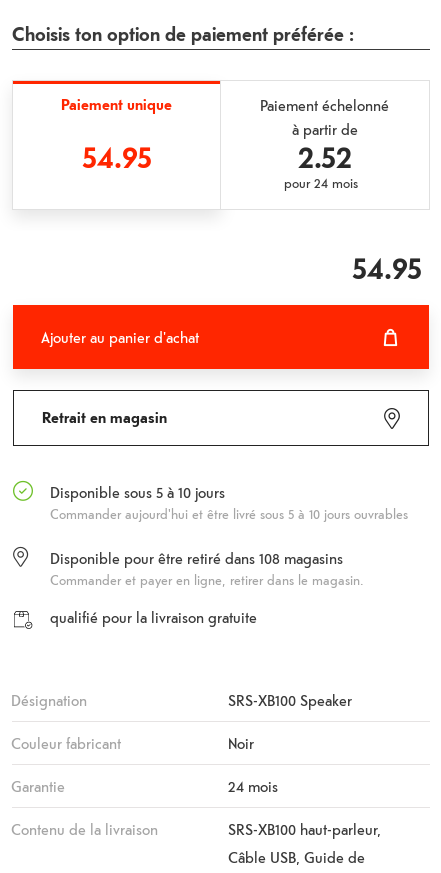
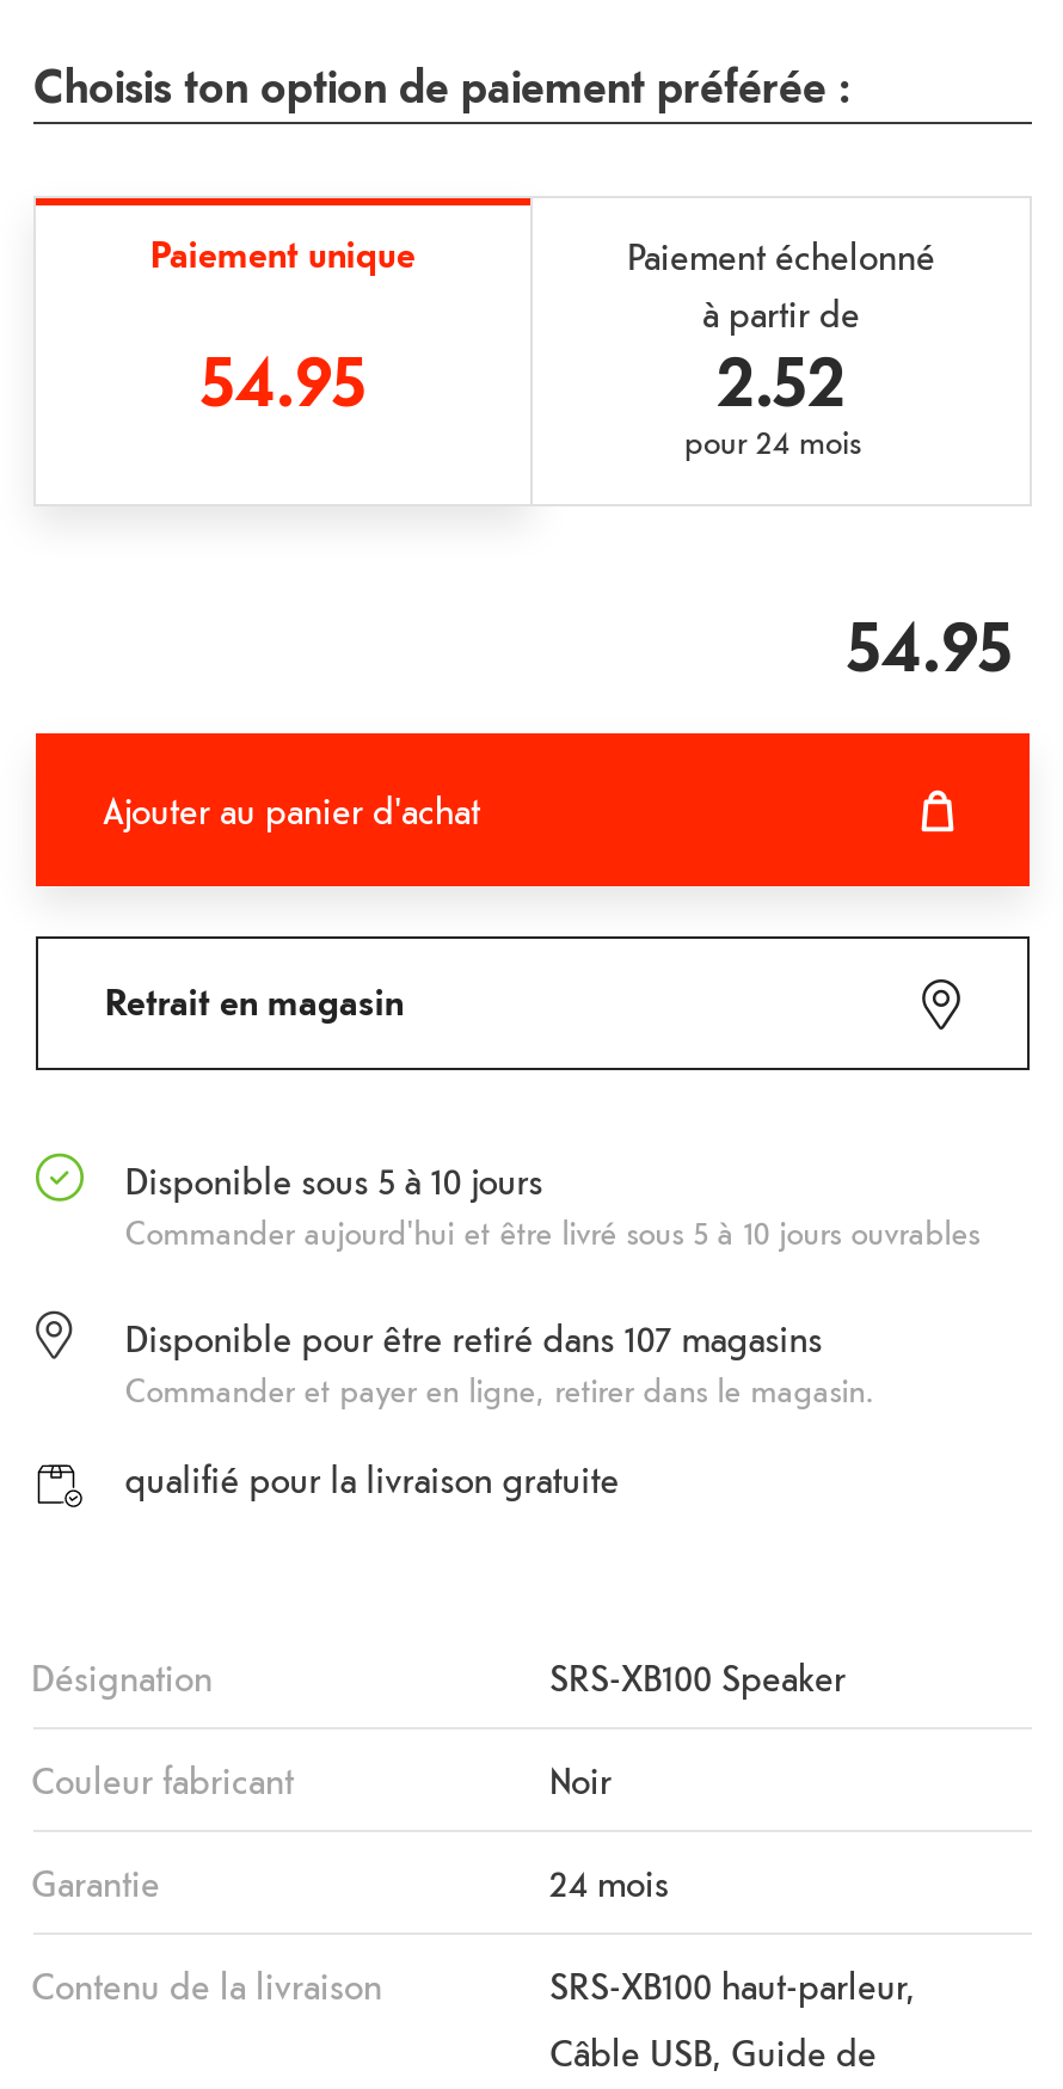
[50,548,343,568] Disponible pour être retiré dans 108 magasins -> [125,1314,822,1362] Disponible pour être retiré dans 107 magasins

